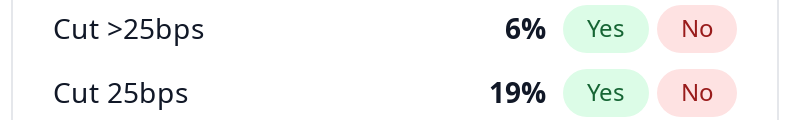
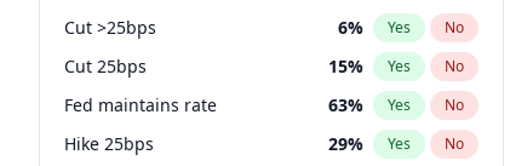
[489,73,547,111] 19% -> [64,55,464,155] 15% | Yes | No | Fed maintains rate | 63% | Yes | No | Hike 25bps | 29%

